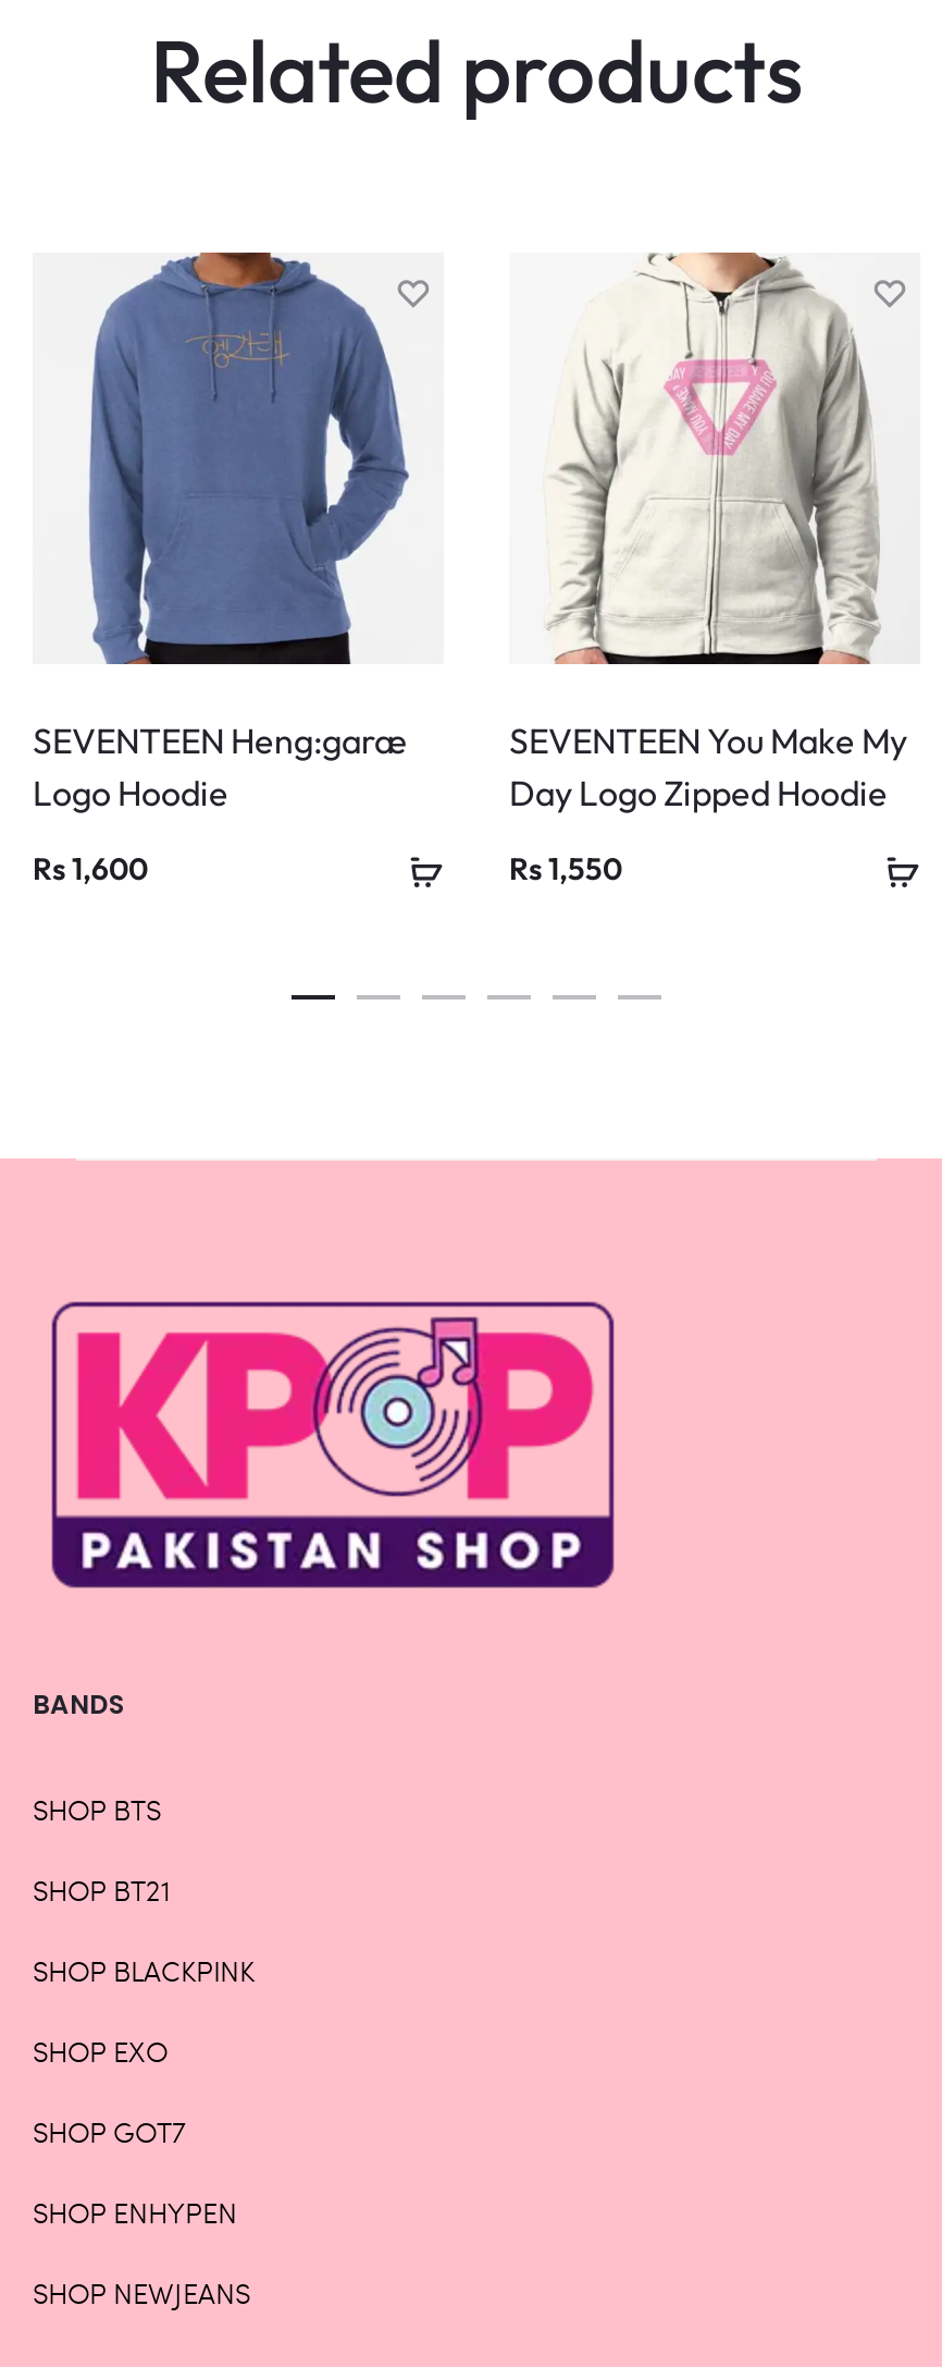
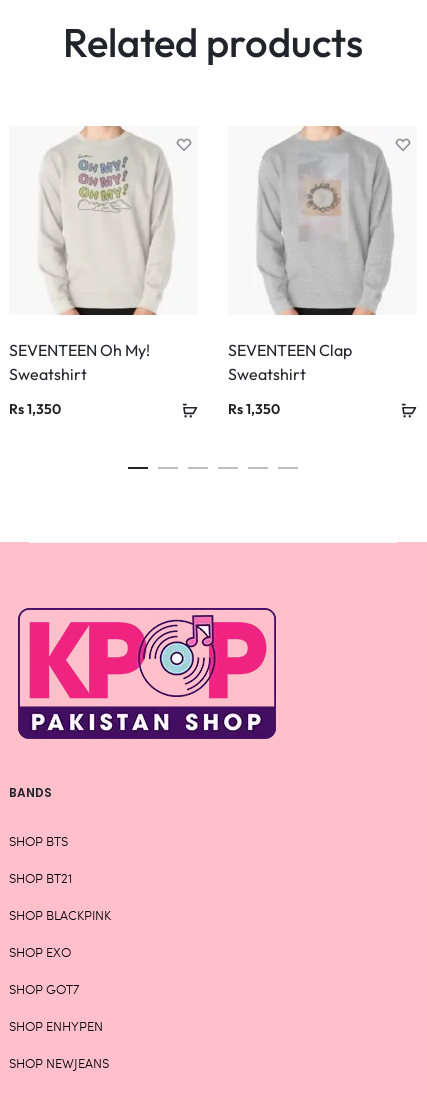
[33,250,411,814] [image] | SEVENTEEN Heng:garæ | Logo Hoodie -> [9,126,182,384] [image] | SEVENTEEN Oh My! | Sweatshirt
[509,253,907,814] [image] | SEVENTEEN You Make My | Day Logo Zipped Hoodie -> [228,126,398,384] [image] | SEVENTEEN Clap | Sweatshirt
[33,849,148,888] Rs1,600 -> [9,400,61,418] Rs1,350
[509,849,622,888] Rs1,550 -> [228,400,280,418] Rs1,350

